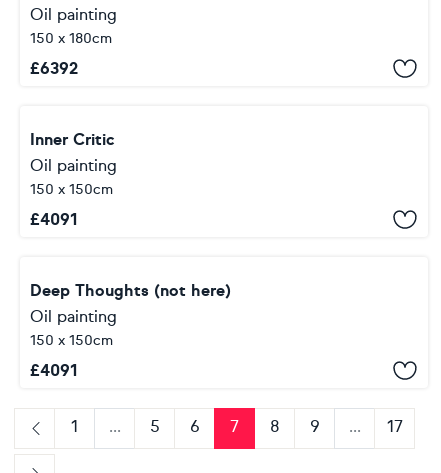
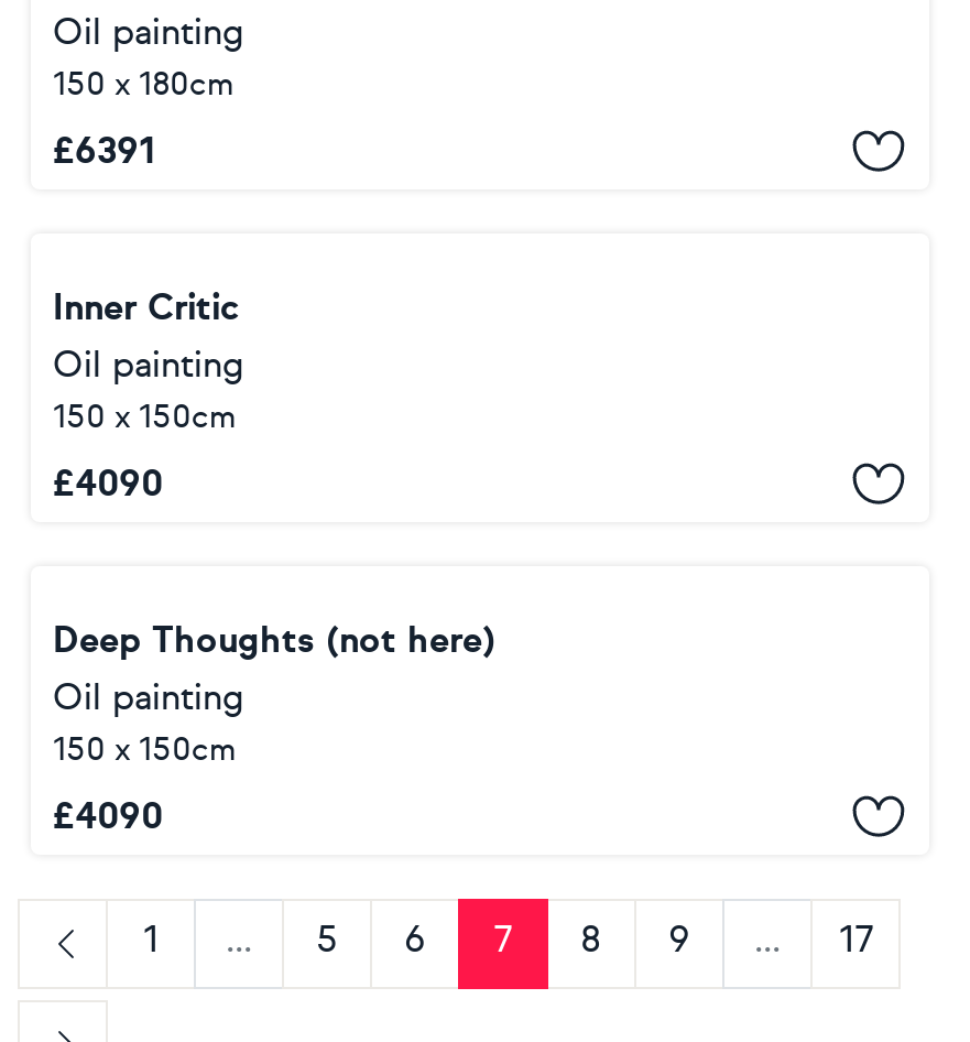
[30,59,78,78] £6392 -> [53,130,156,172] £6391
[30,210,78,229] £4091 -> [53,463,163,504] £4090
[30,361,78,380] £4091 -> [53,795,163,837] £4090

